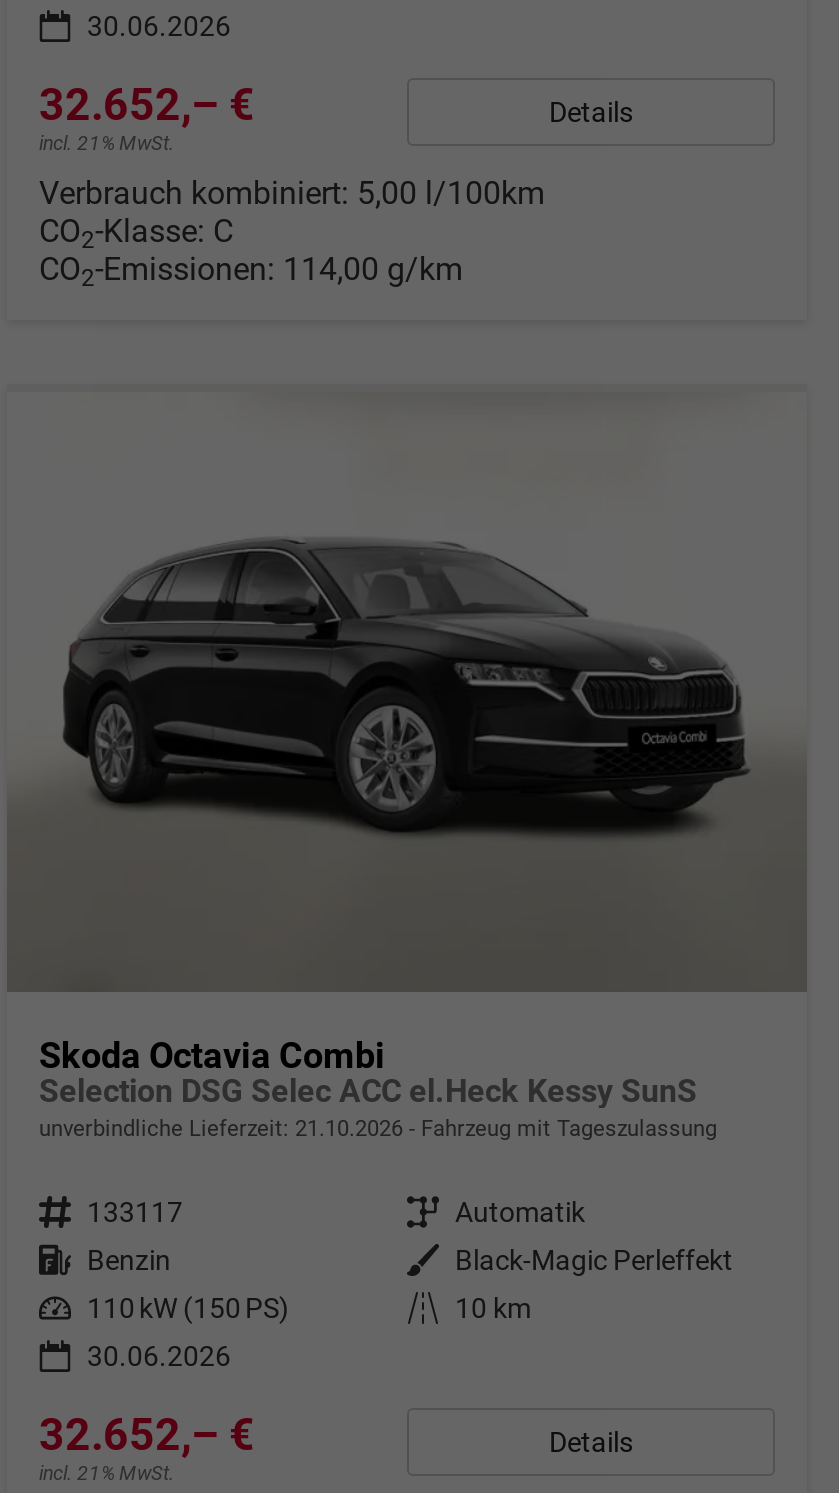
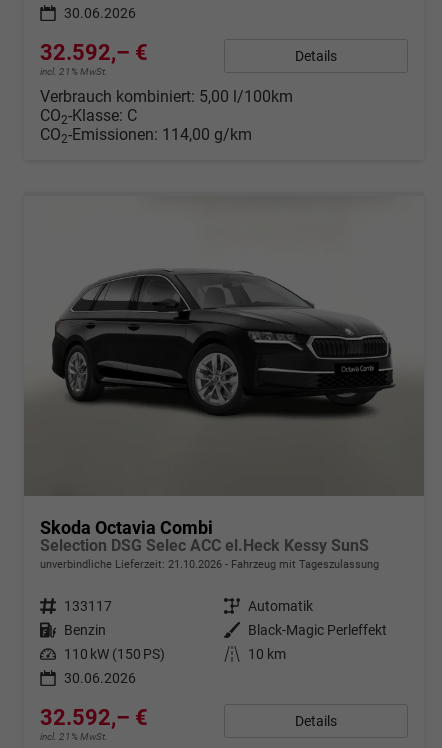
[39,79,255,129] 32.652,– € -> [40,40,148,65] 32.592,– €
[39,1409,255,1459] 32.652,– € -> [40,705,148,730] 32.592,– €

